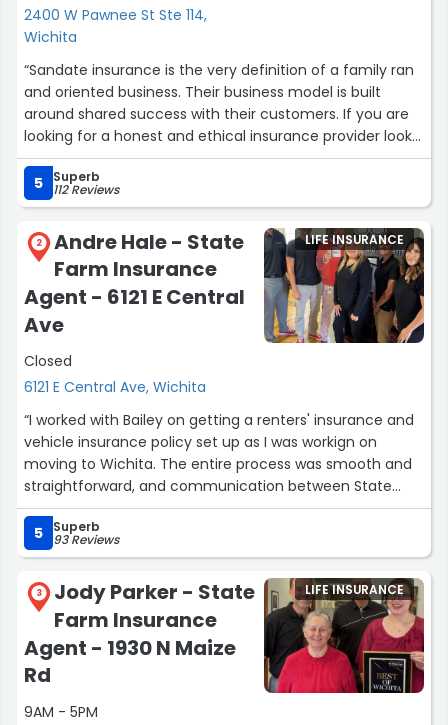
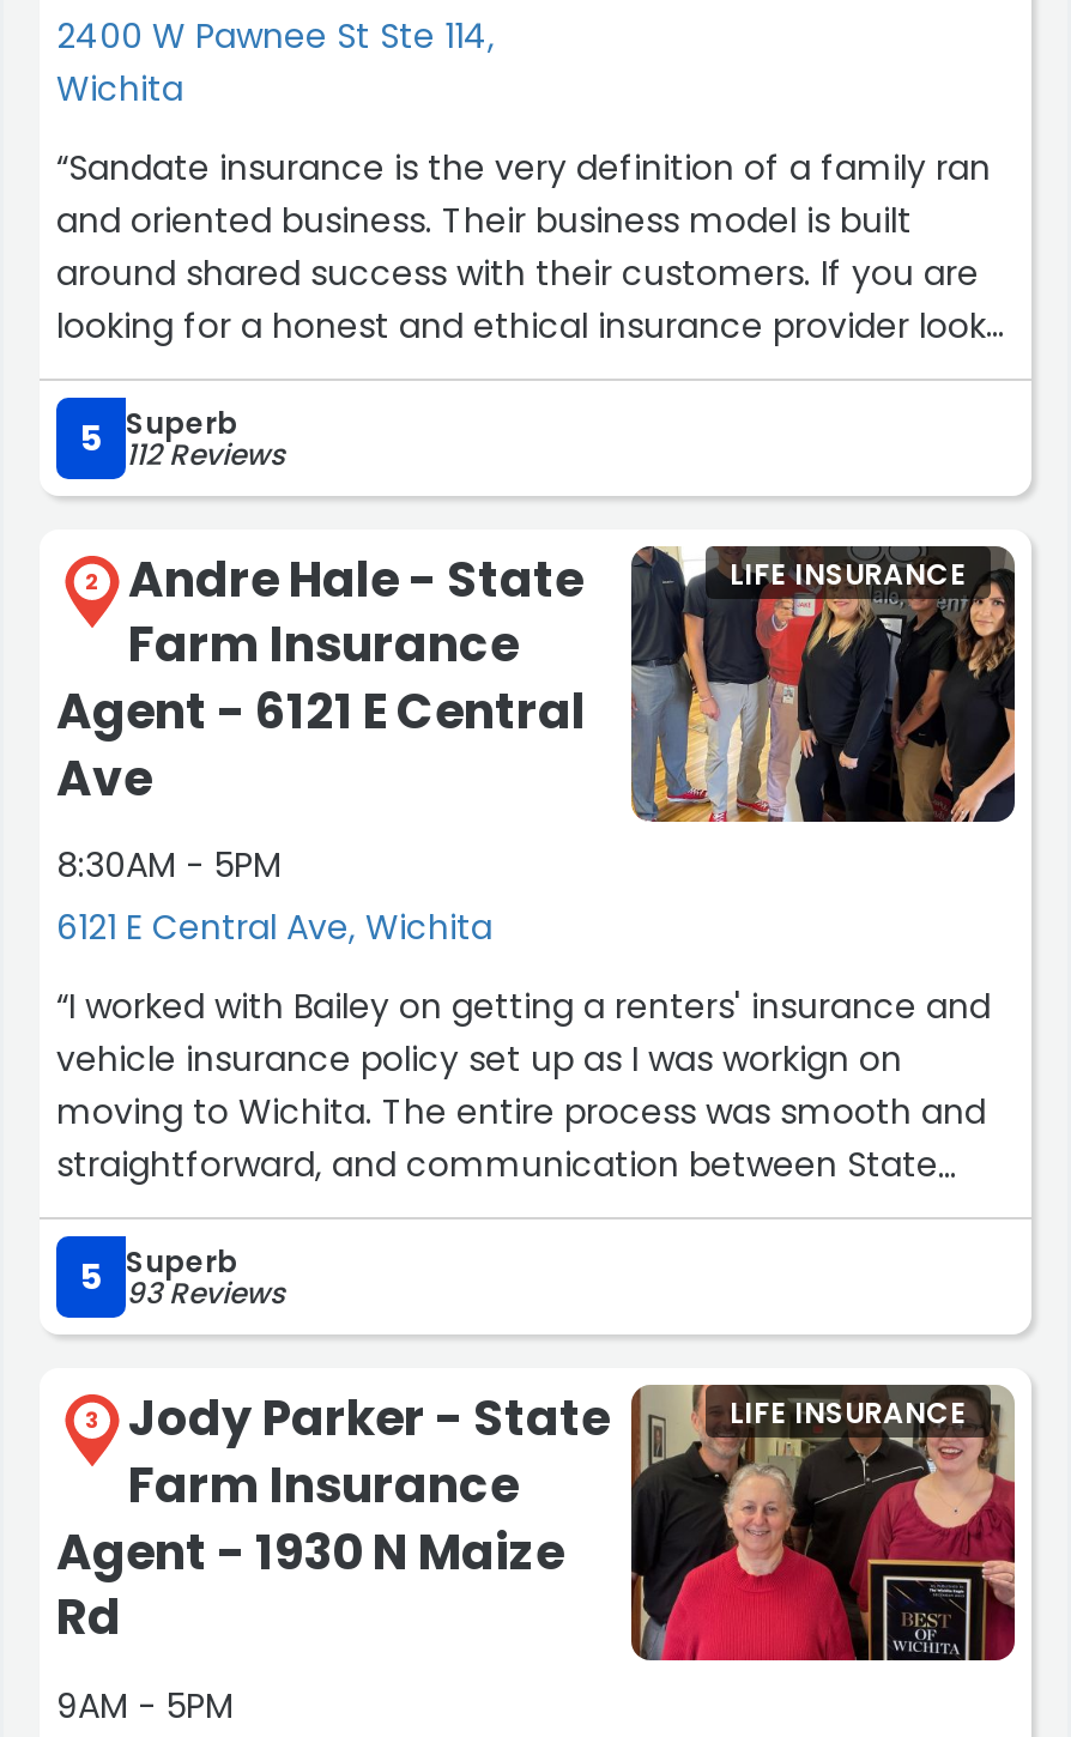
[24,351,72,371] Closed -> [56,841,282,889] 8:30AM - 5PM

